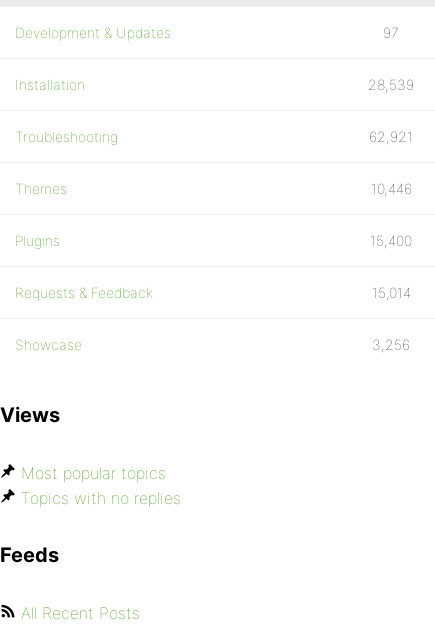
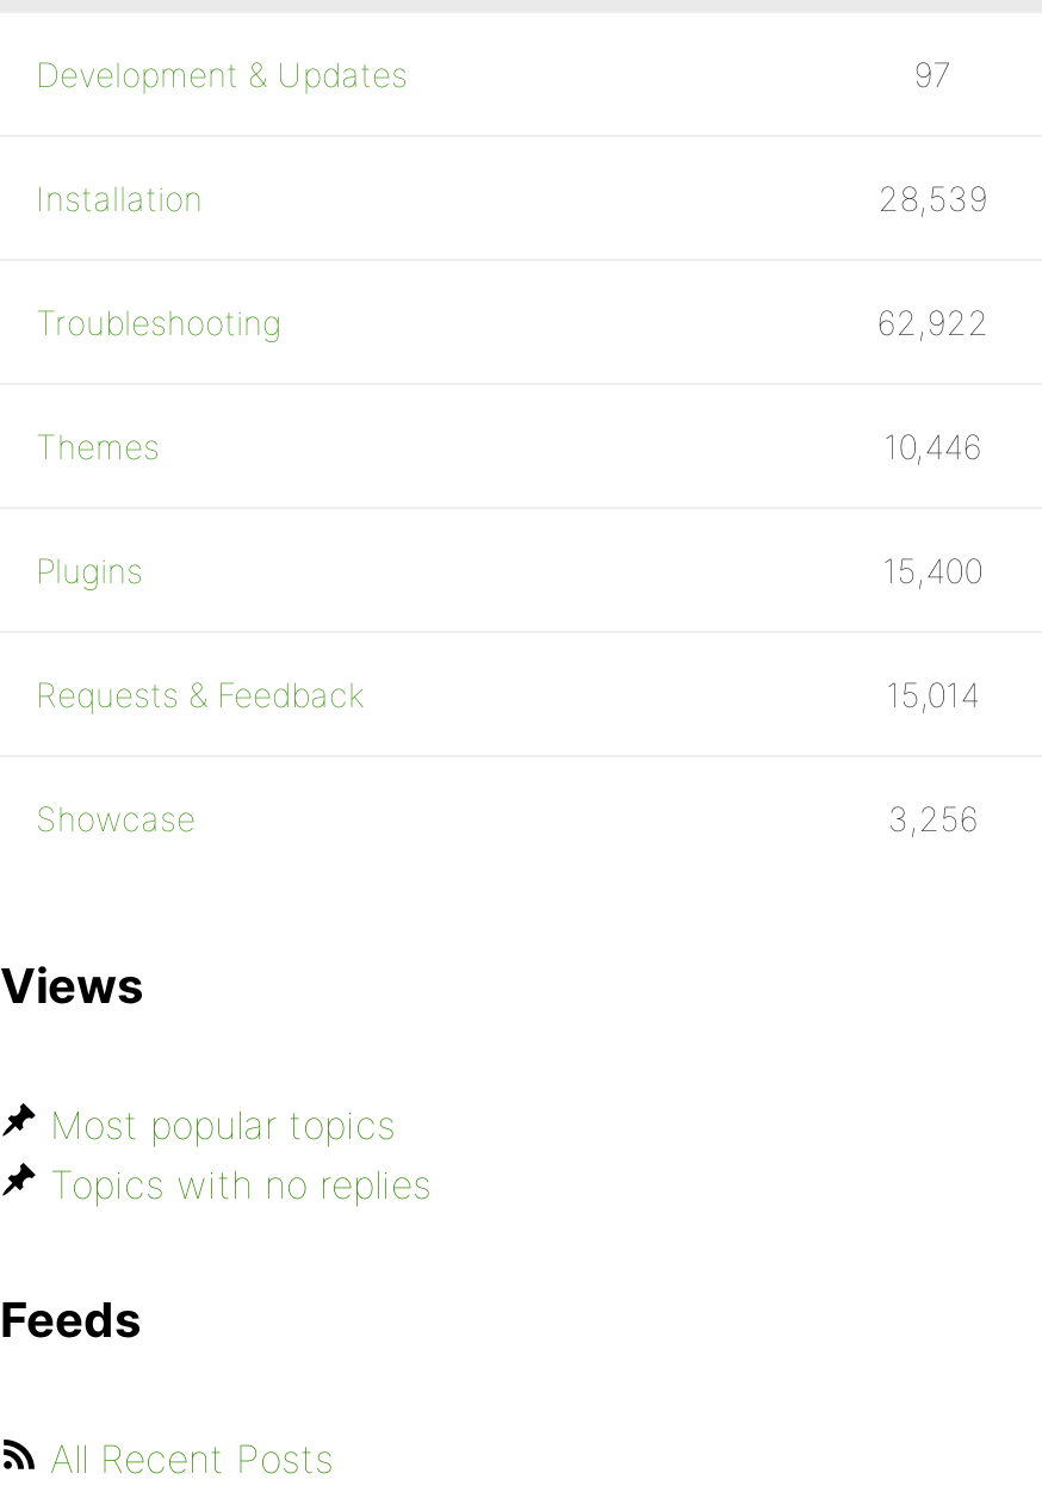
[369,128,413,145] 62,921 -> [877,302,989,342] 62,922

